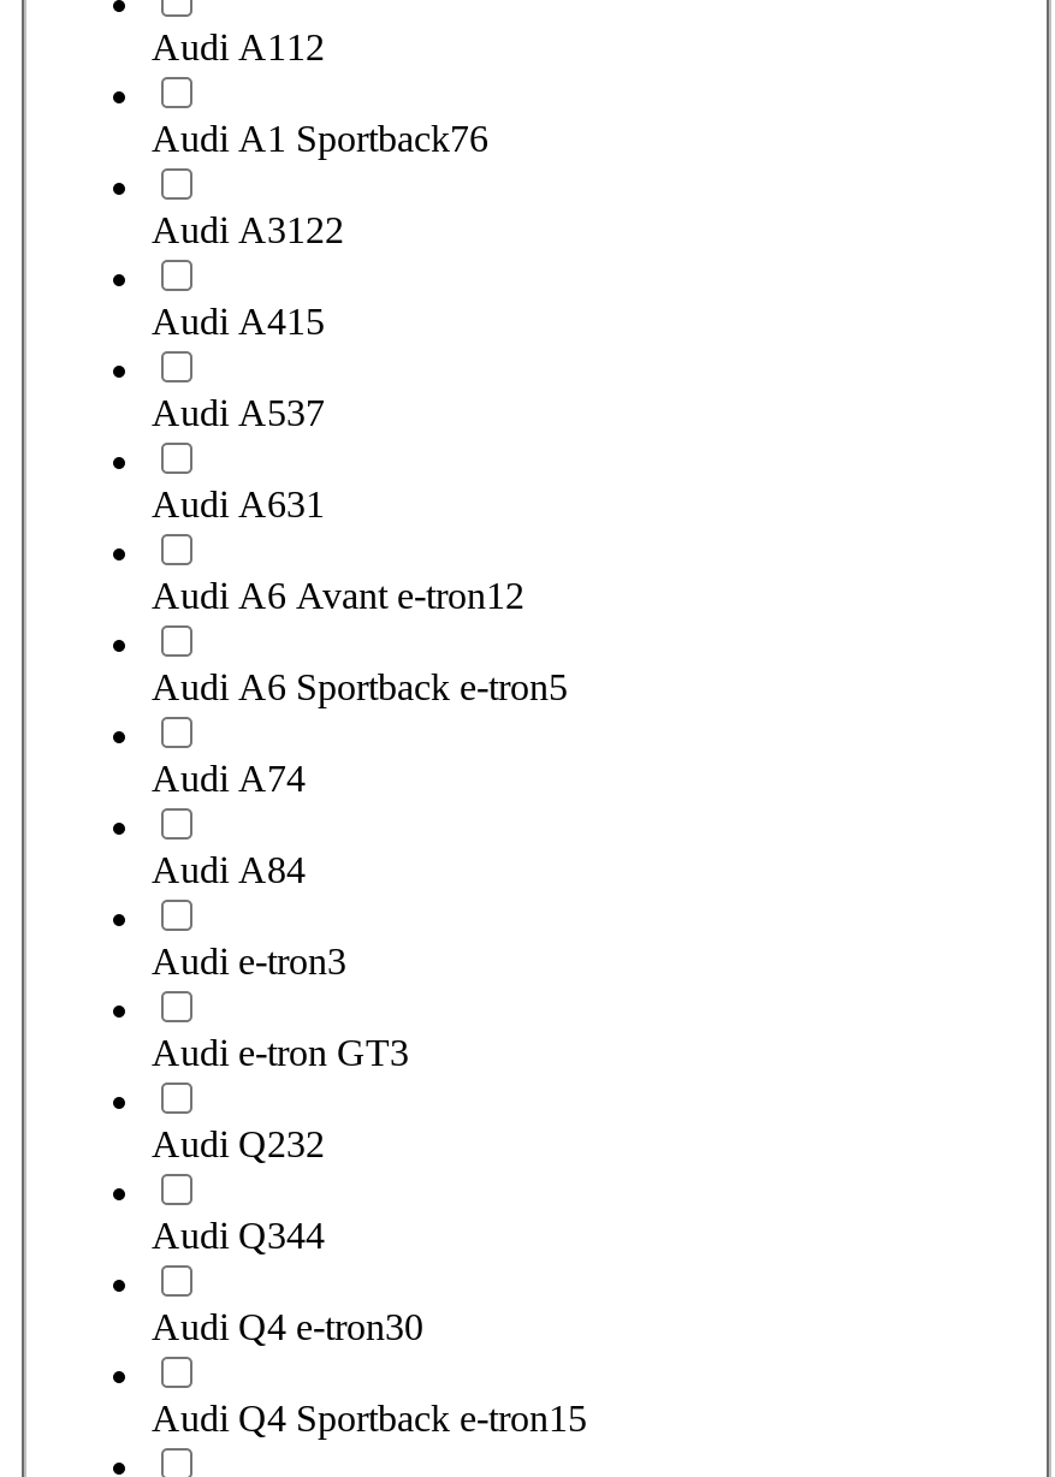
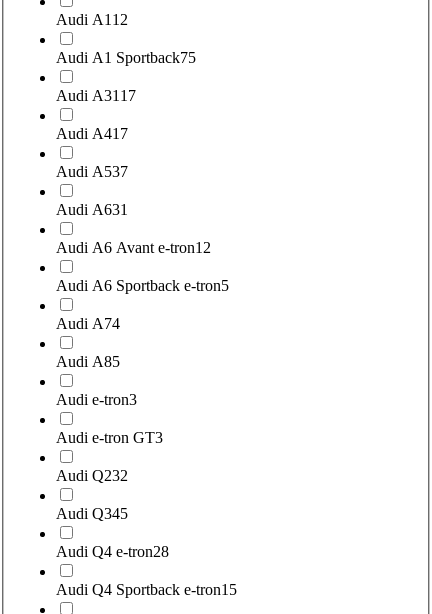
[152,117,488,158] Audi A1 Sportback76 -> [56,49,196,66] Audi A1 Sportback75
[152,208,344,249] Audi A3122 -> [56,87,136,104] Audi A3117
[152,300,325,341] Audi A415 -> [56,125,128,142] Audi A417
[152,848,306,889] Audi A84 -> [56,353,120,370] Audi A85
[152,1214,325,1255] Audi Q344 -> [56,505,128,522] Audi Q345
[152,1305,423,1346] Audi Q4 e-tron30 -> [56,543,169,560] Audi Q4 e-tron28

